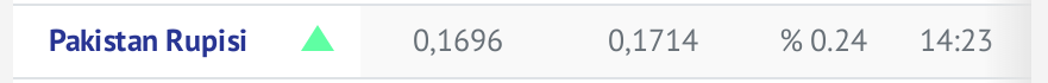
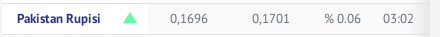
[608,20,698,60] 0,1714 -> [252,10,290,27] 0,1701
[779,20,867,60] % 0.24 -> [324,10,361,27] % 0.06
[920,20,993,60] 14:23 -> [383,10,414,27] 03:02

